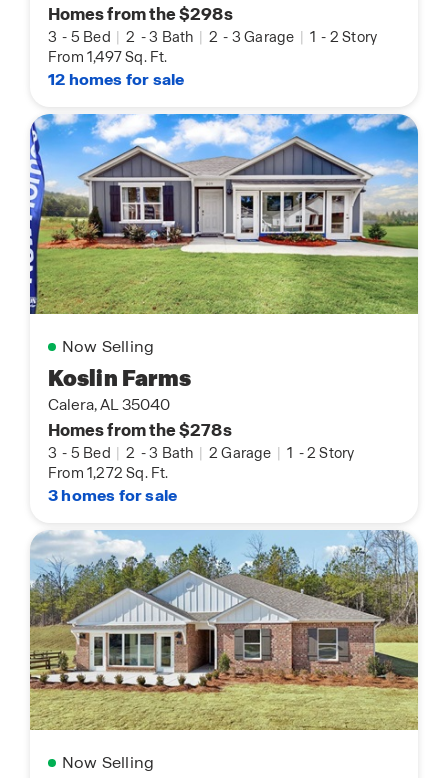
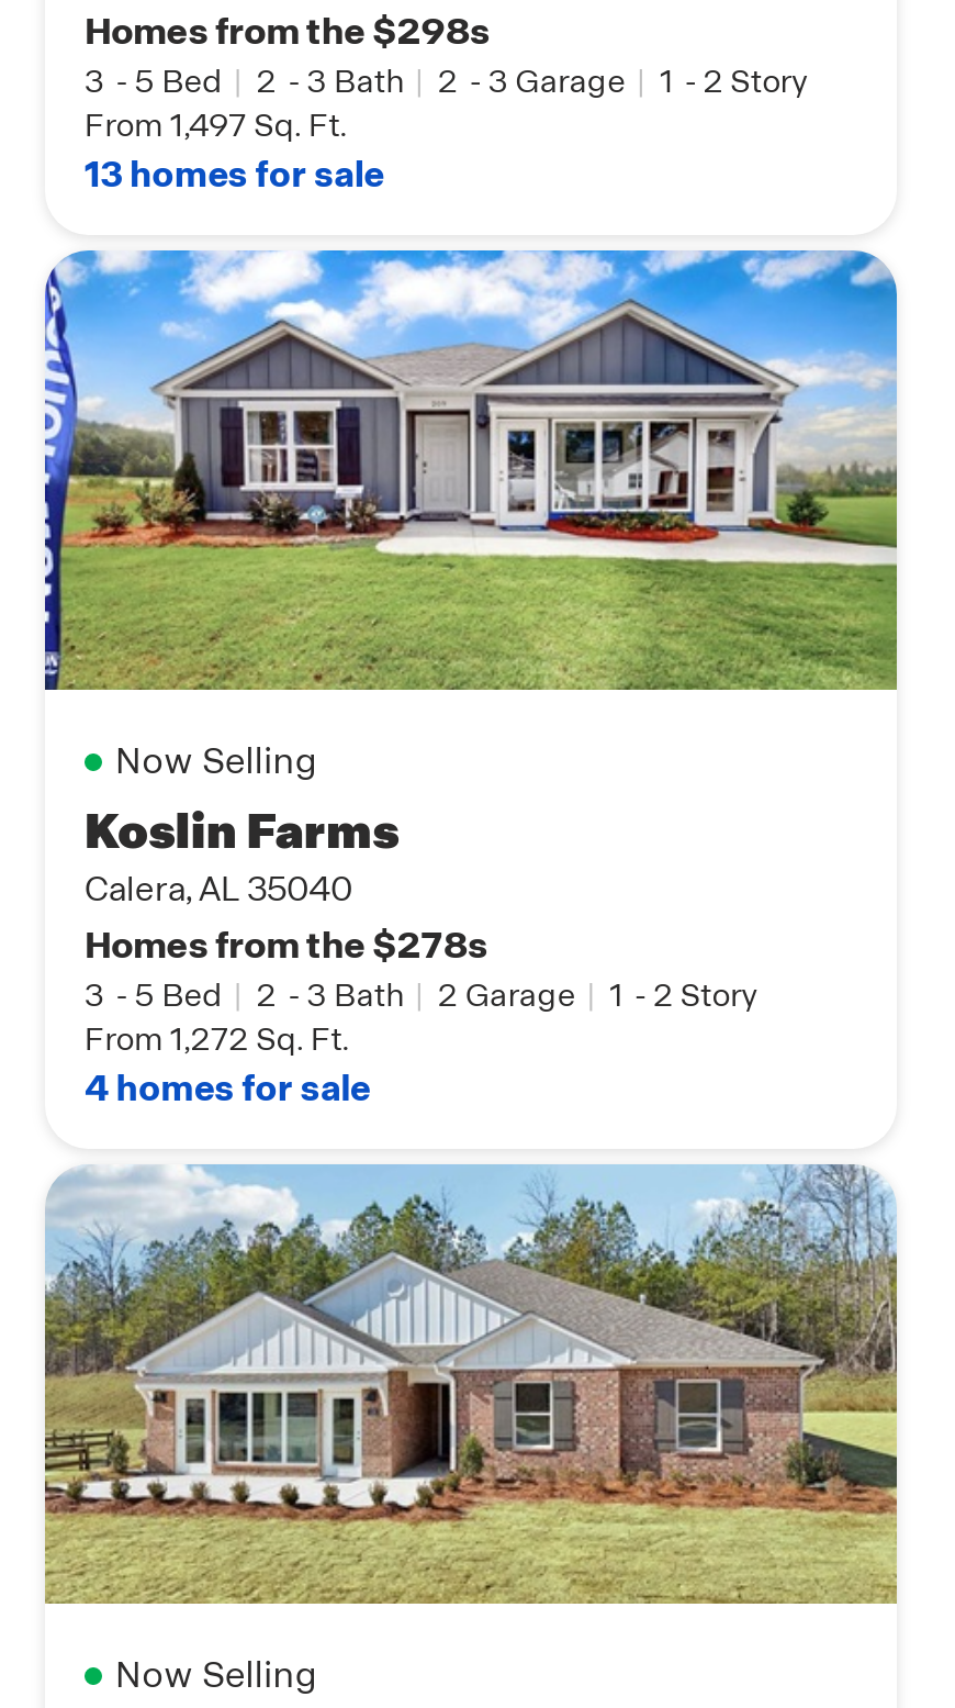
[48,69,184,90] 12 homes for sale -> [85,151,384,197] 13 homes for sale
[48,485,177,506] 3 homes for sale -> [85,1065,370,1111] 4 homes for sale

